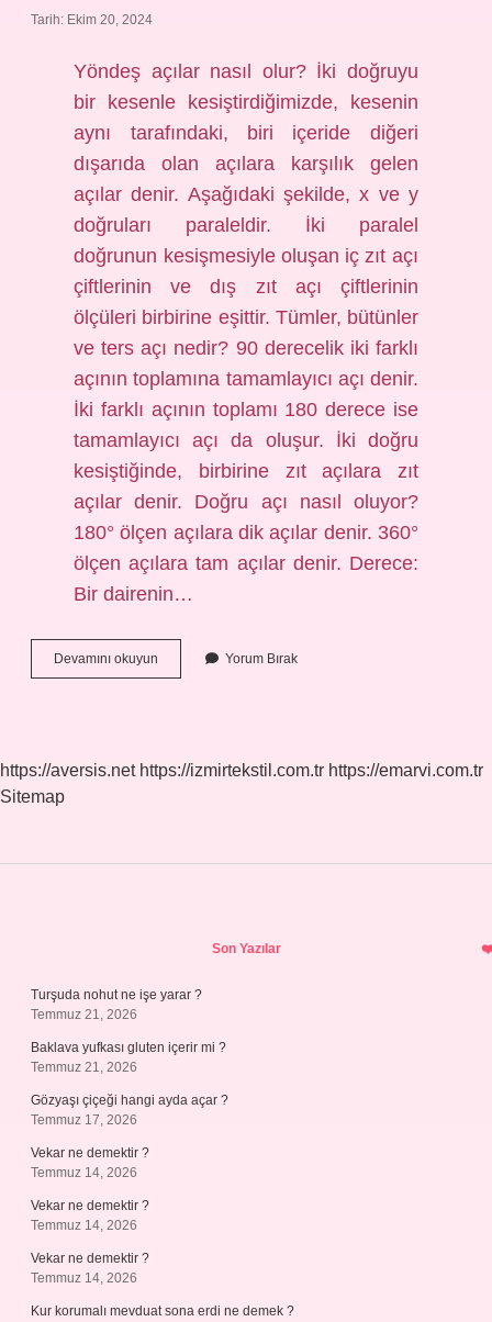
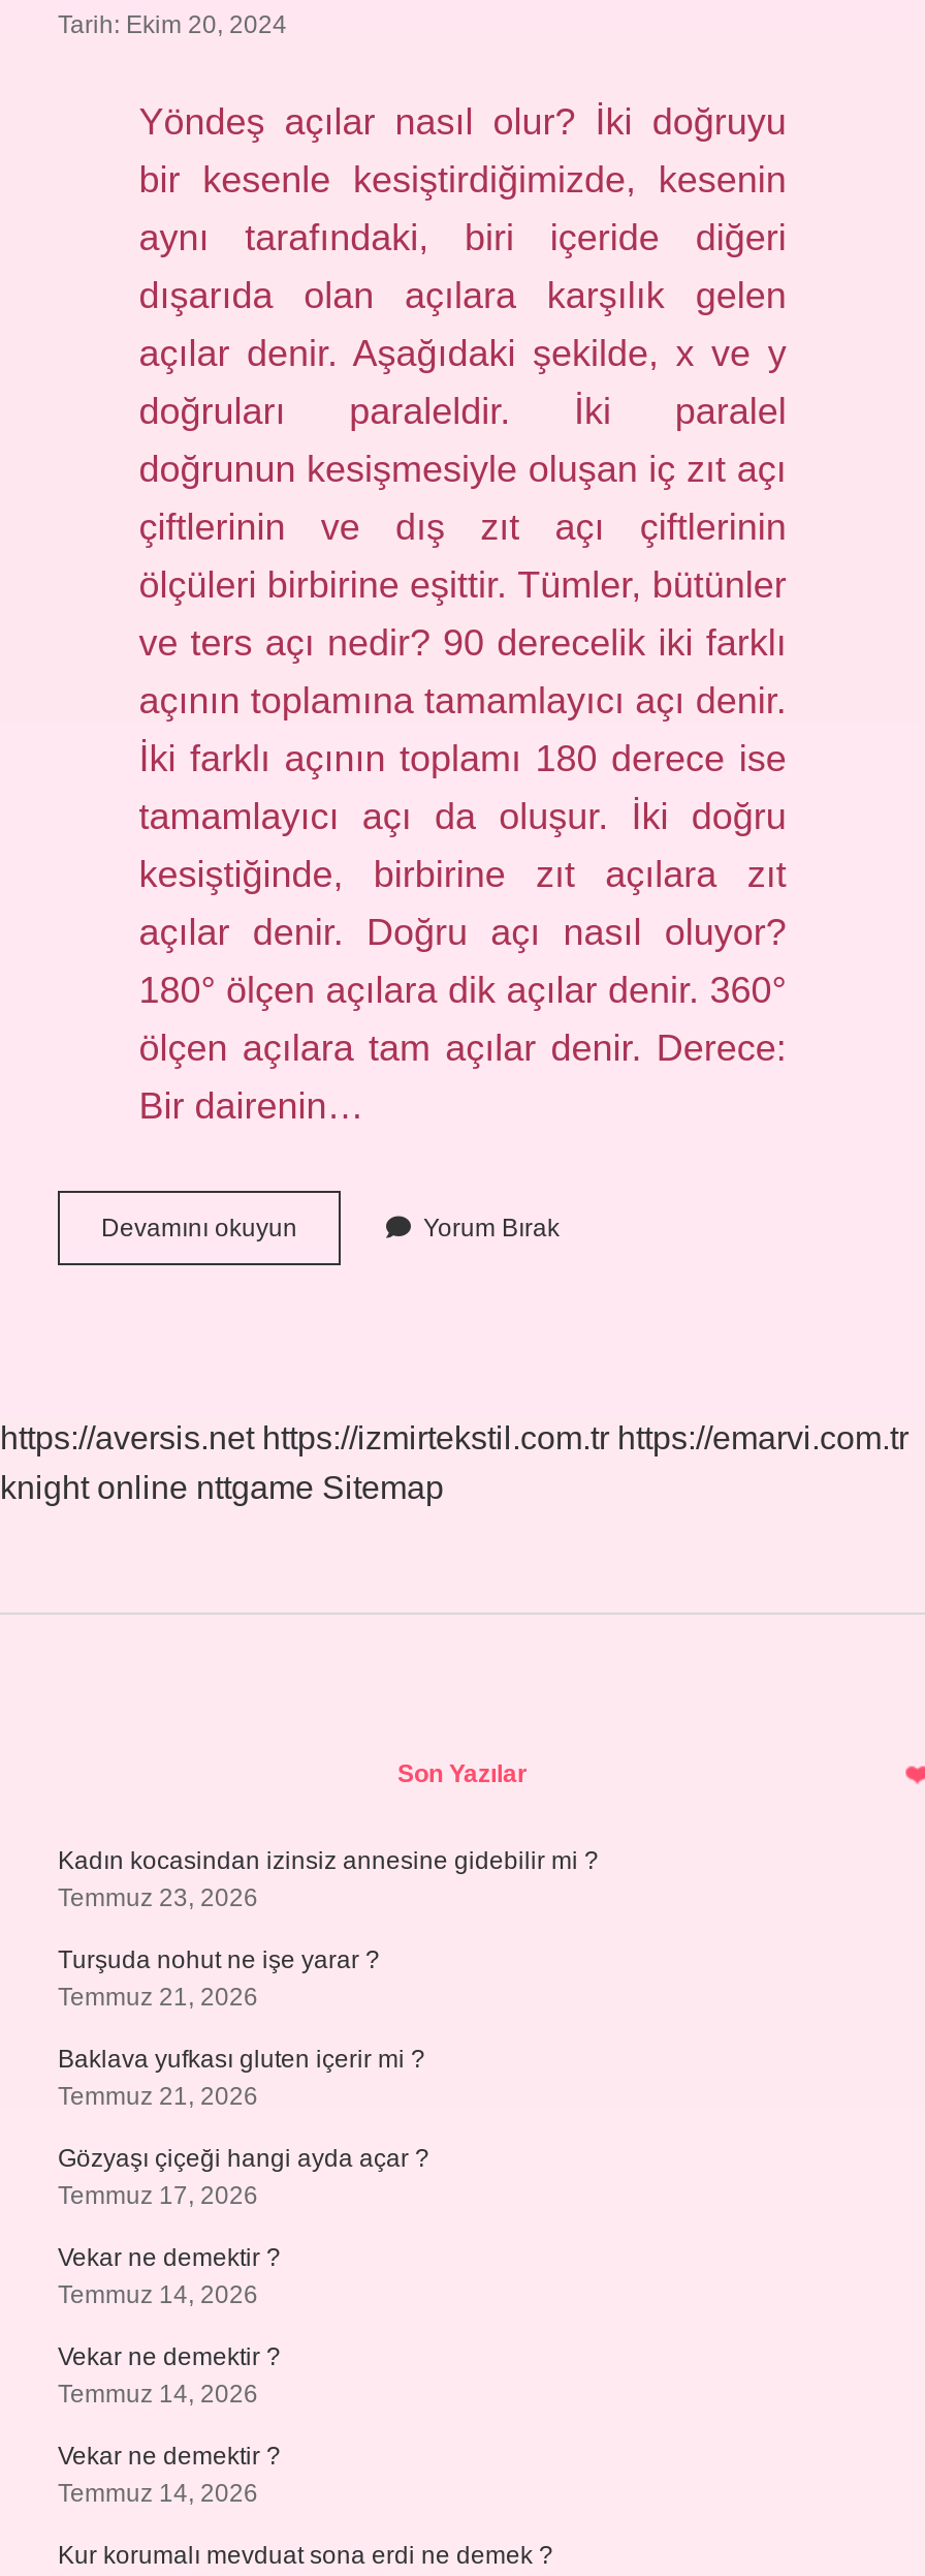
[0,787,65,806] Sitemap -> [0,1470,444,1505] knight online nttgame Sitemap
none -> [58,1846,599,1912] Kadın kocasindan izinsiz annesine gidebilir mi ? | Temmuz 23, 2026

